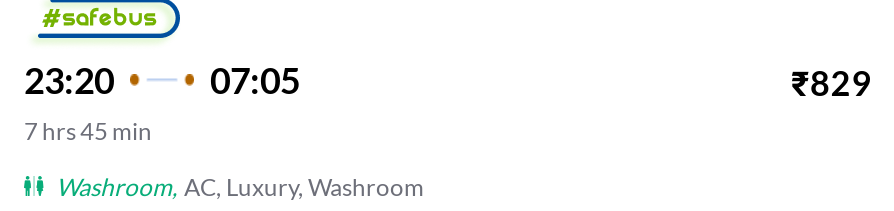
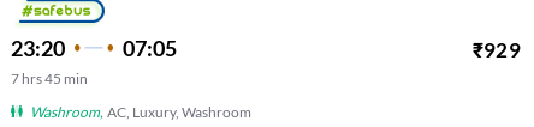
[791,62,872,104] ₹829 -> [472,37,521,63] ₹929

